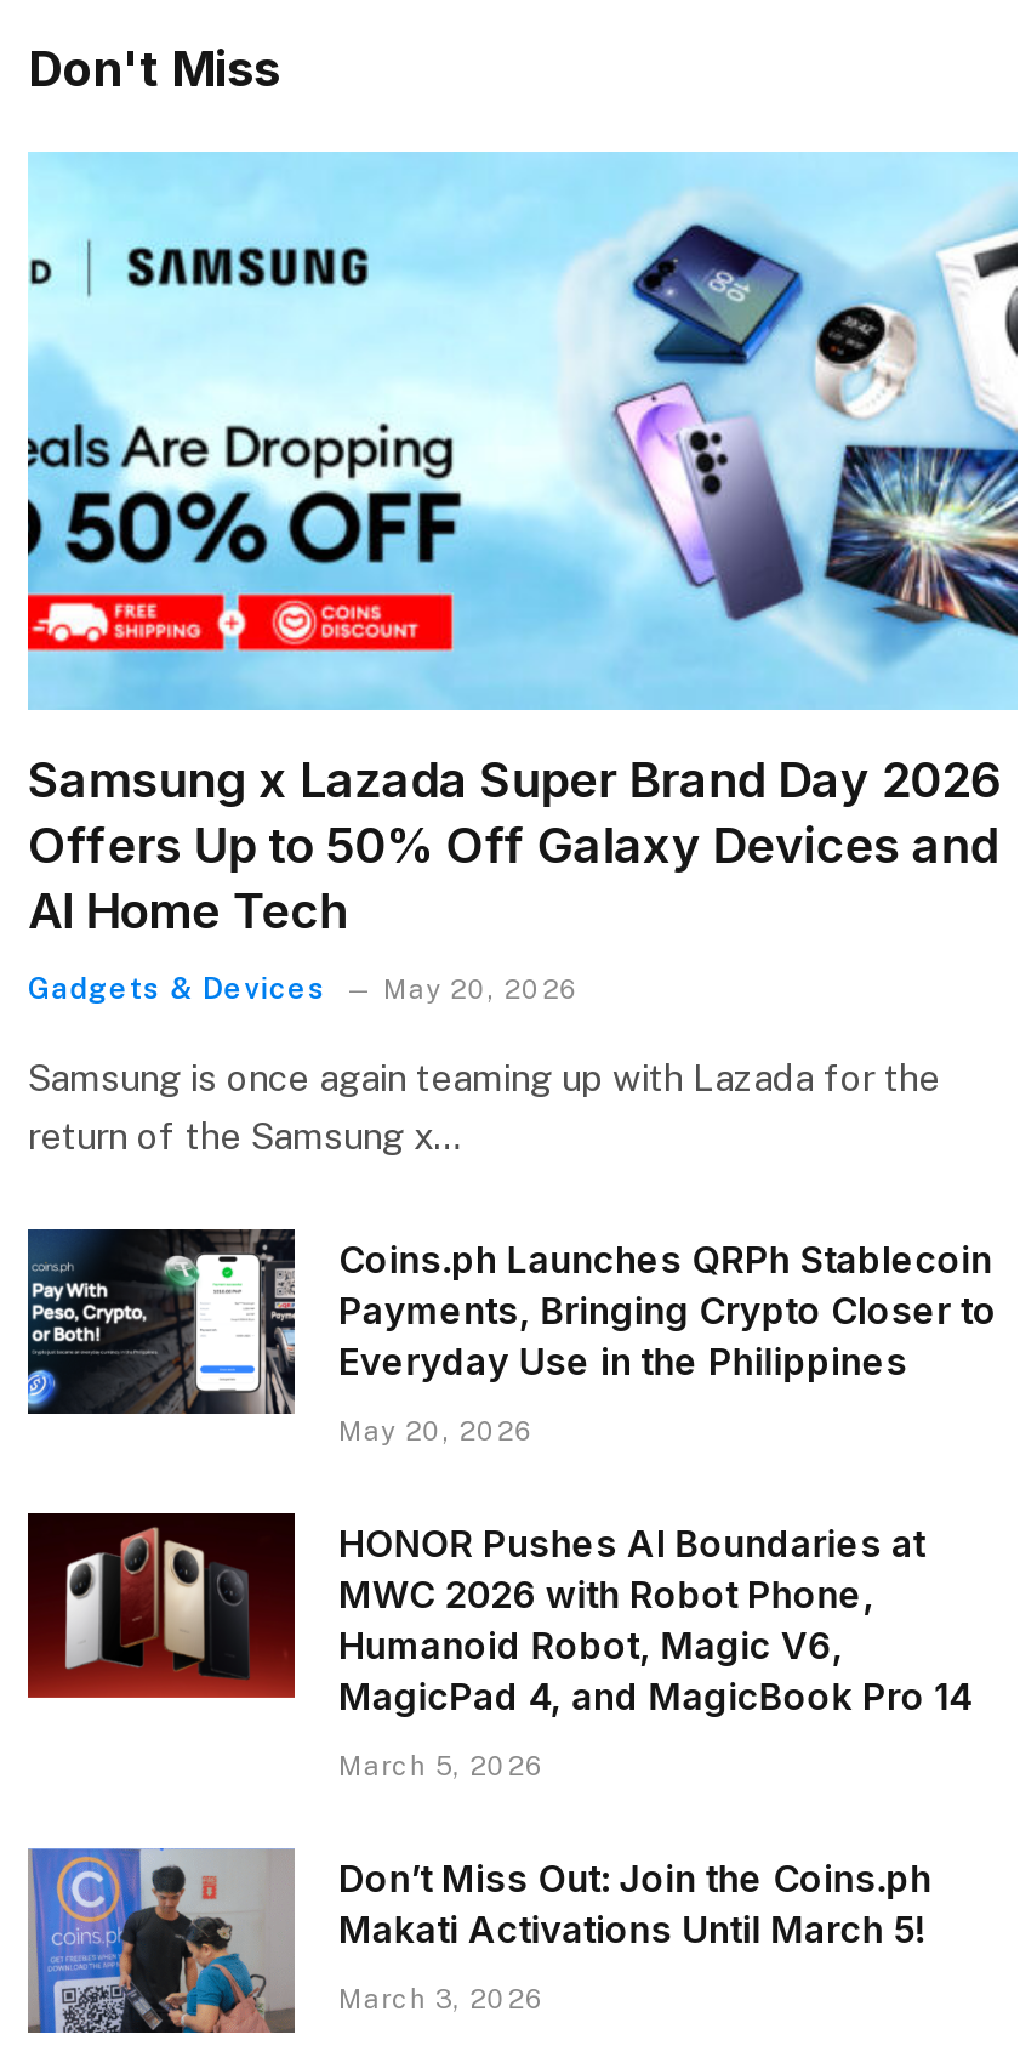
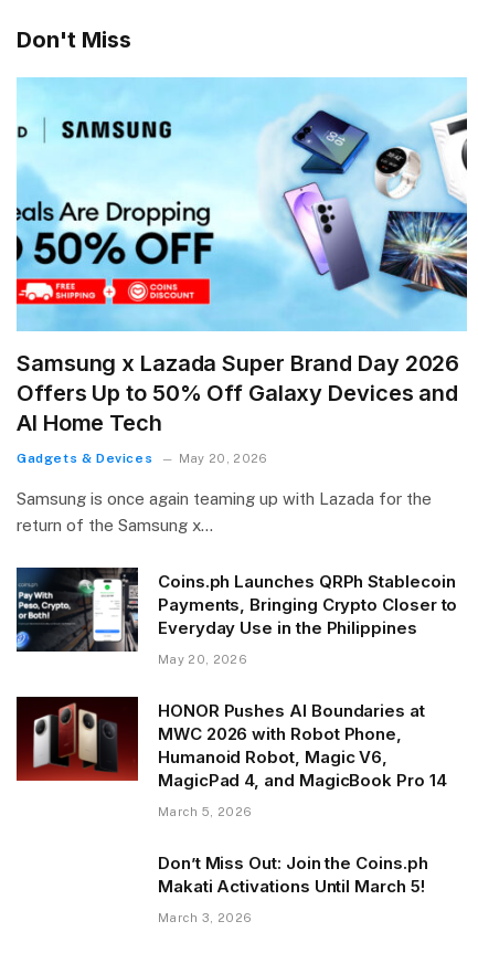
[25,1846,297,2035] [image] -> none

